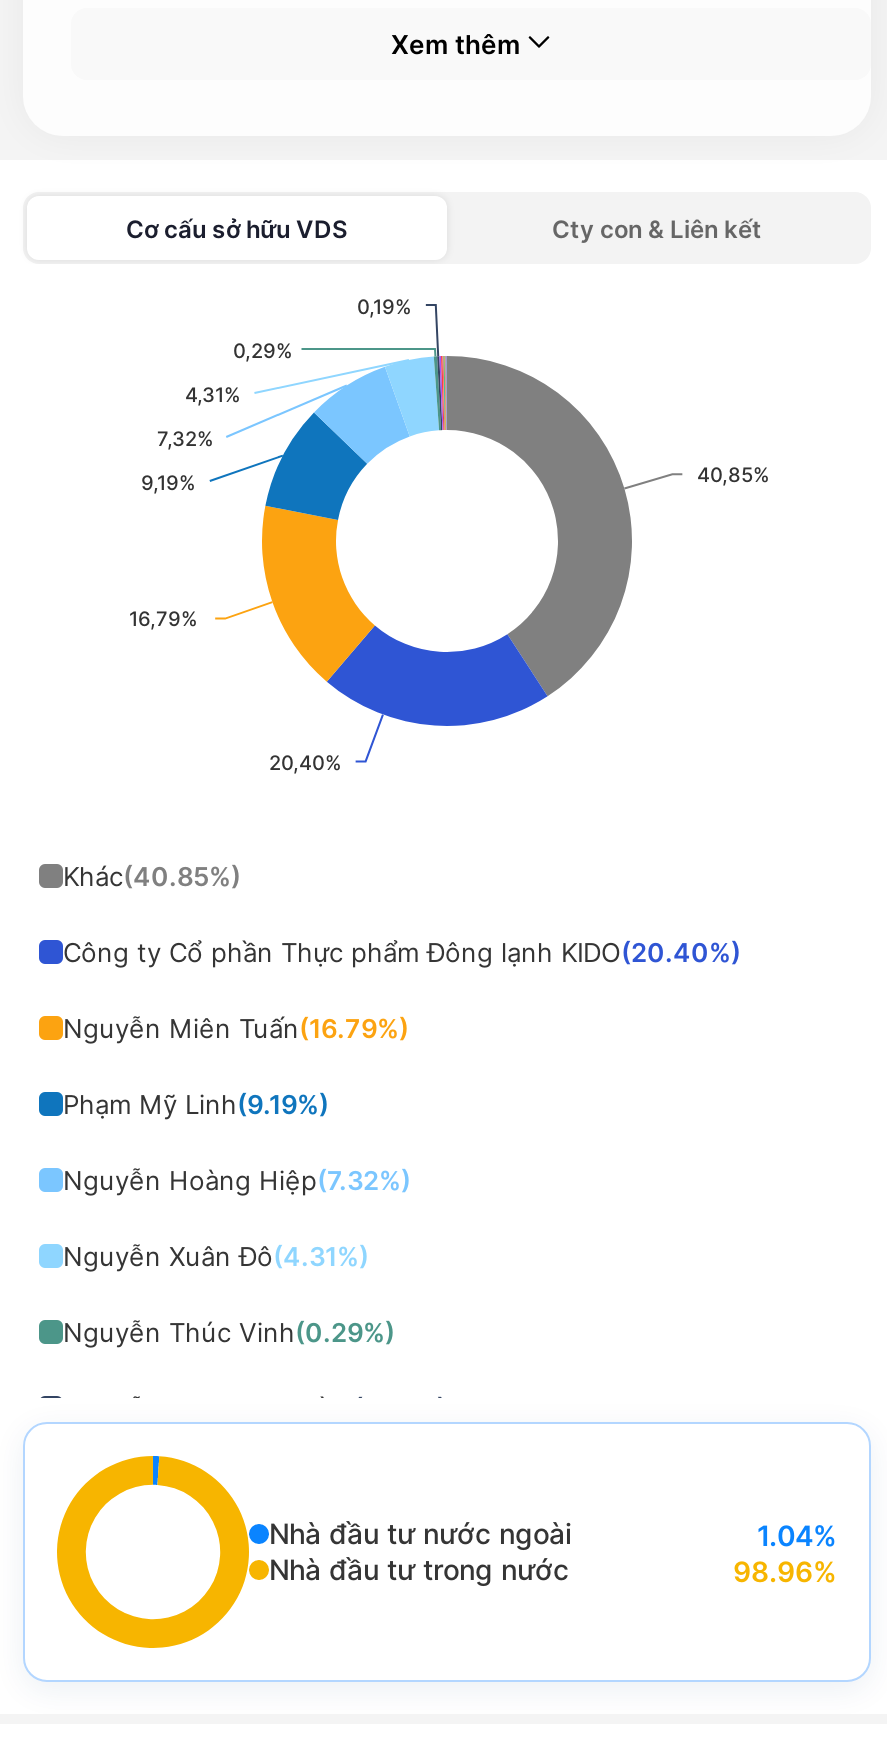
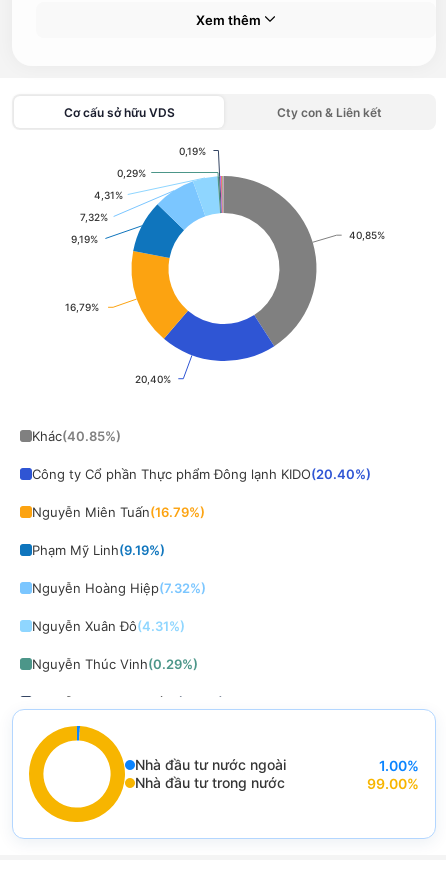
[757,1518,837,1552] 1.04% -> [379,757,419,774] 1.00%
[733,1554,837,1588] 98.96% -> [367,775,419,792] 99.00%

